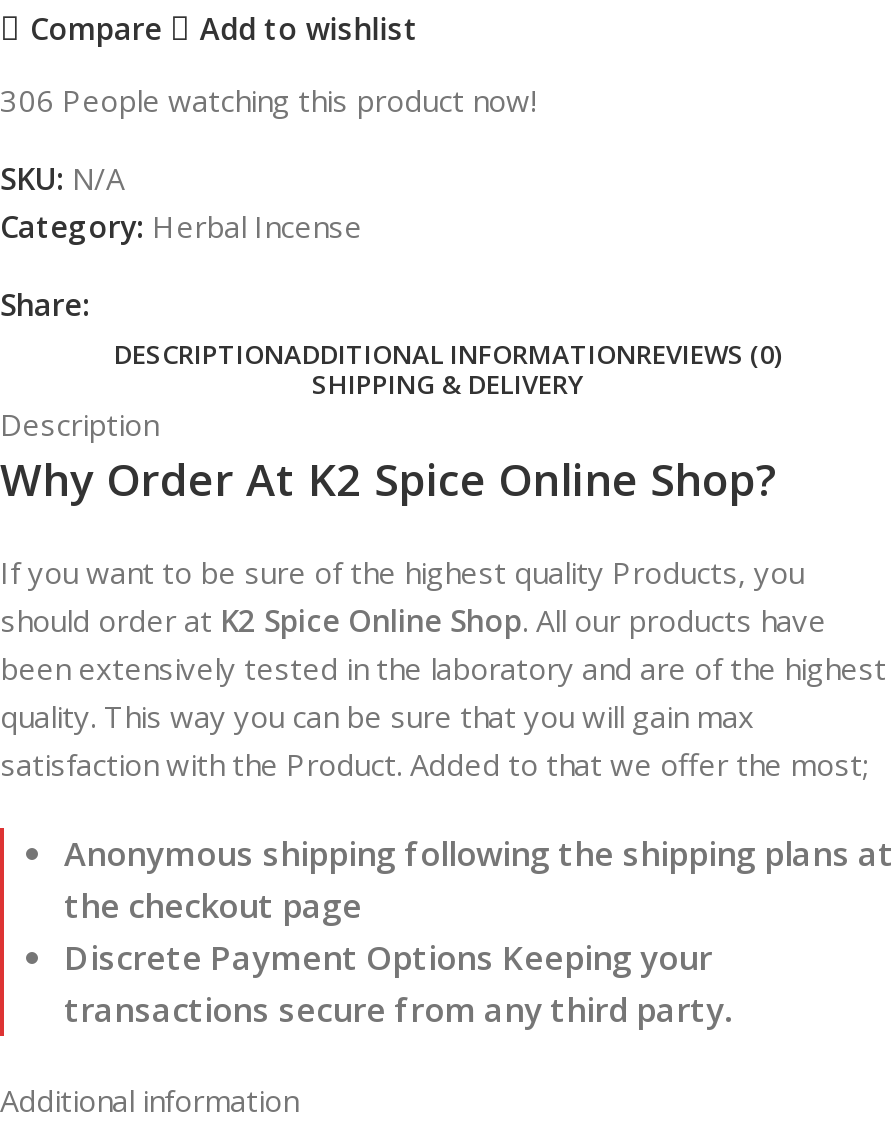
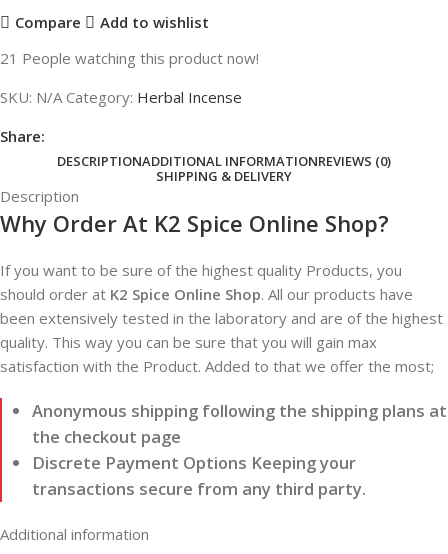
[0,80,536,120] 306 People watching this product now! -> [0,48,259,68] 21 People watching this product now!

